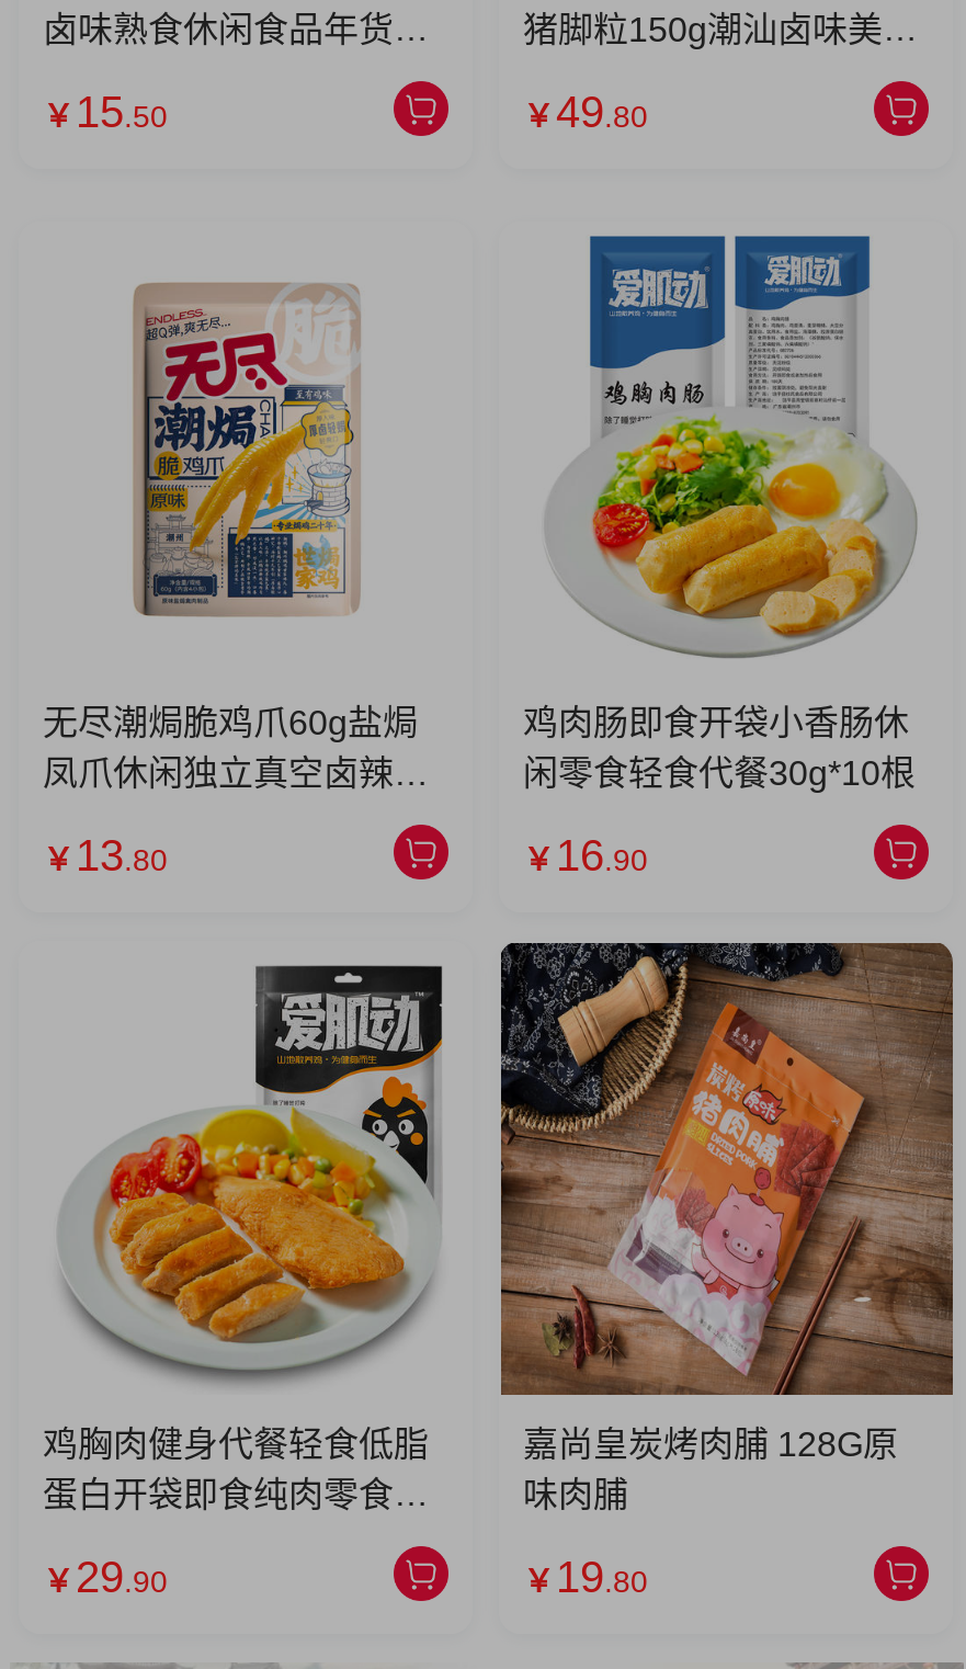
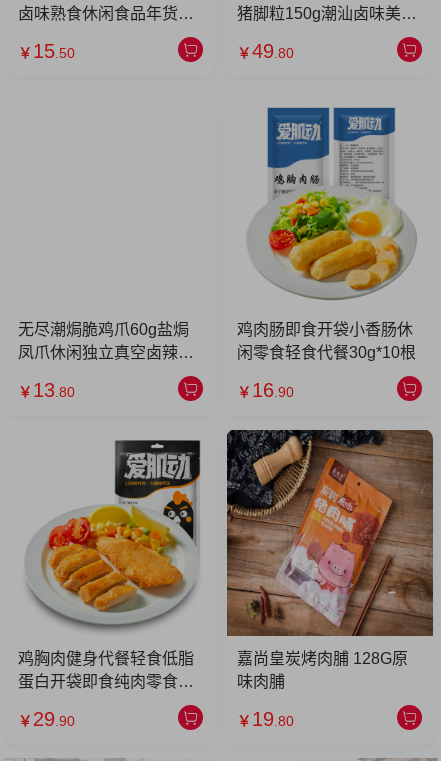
[133,281,361,618] [image] -> none

